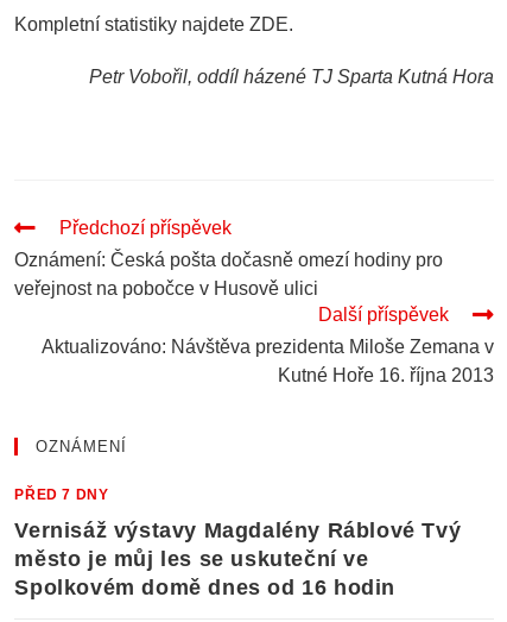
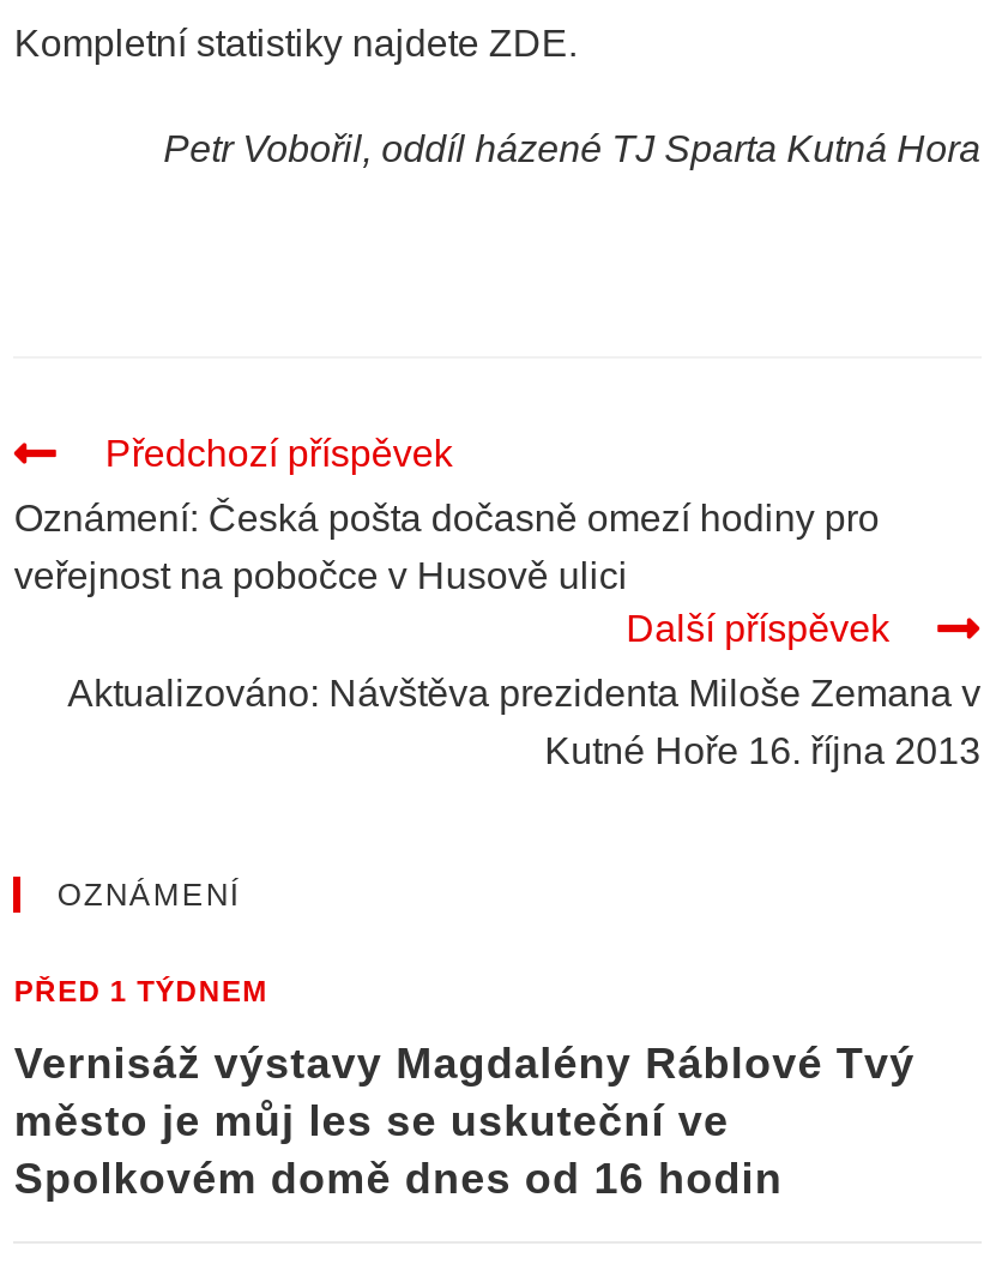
[15,486,109,503] PŘED 7 DNY -> [14,975,268,1009] PŘED 1 TÝDNEM

